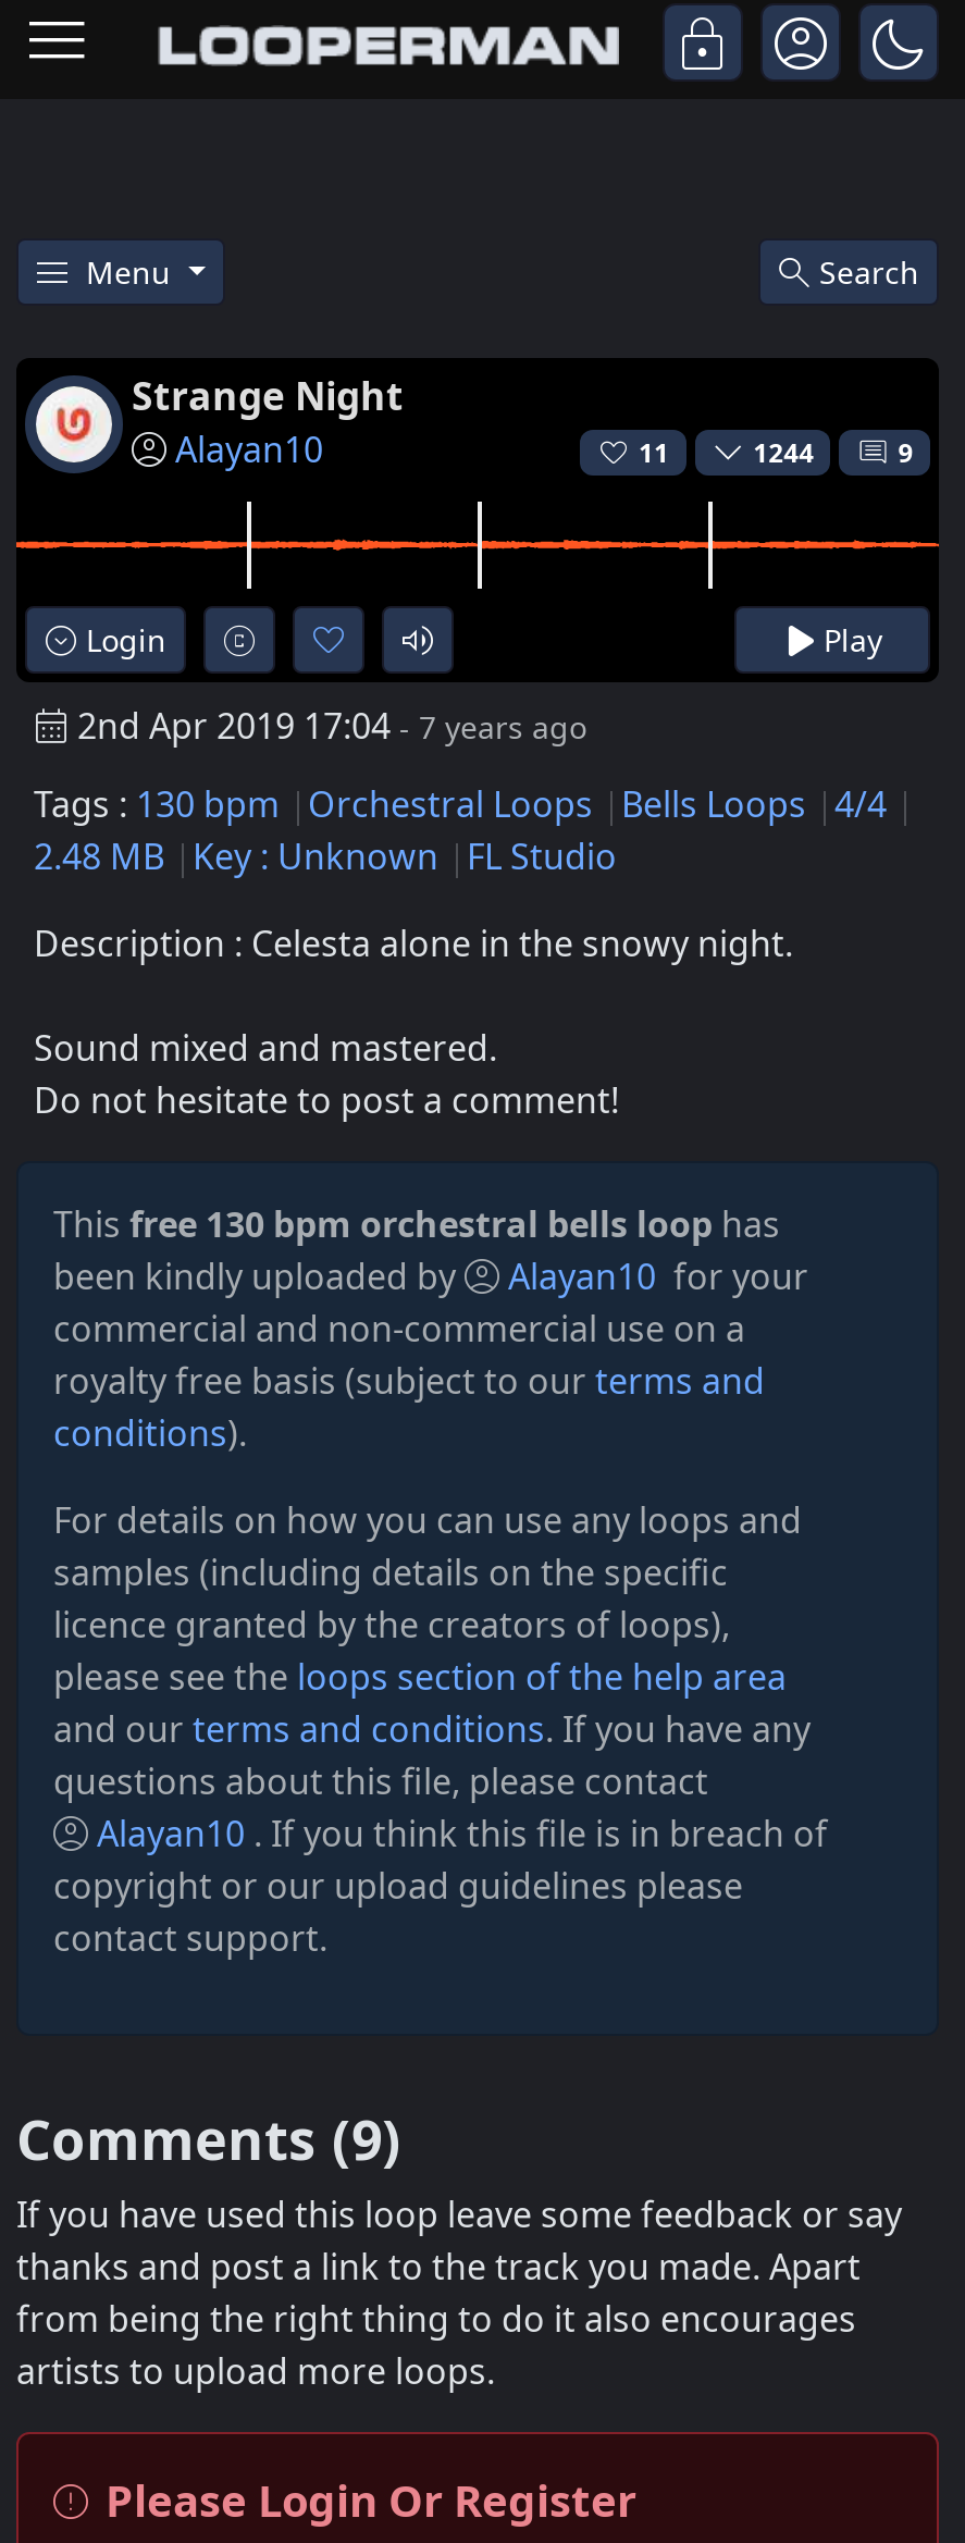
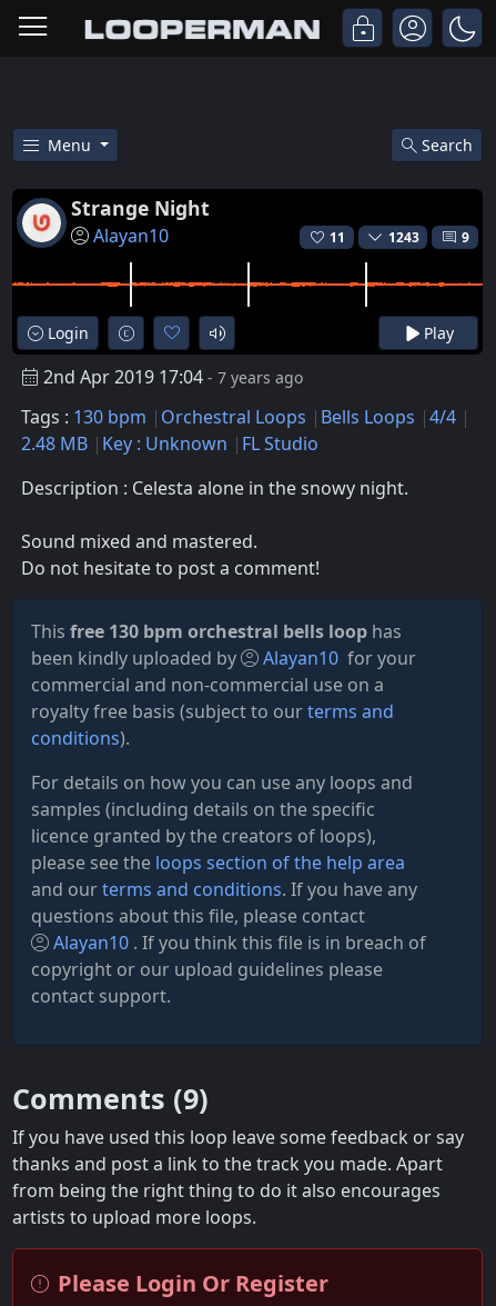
[753,434,814,471] 1244 -> [388,228,419,247] 1243

